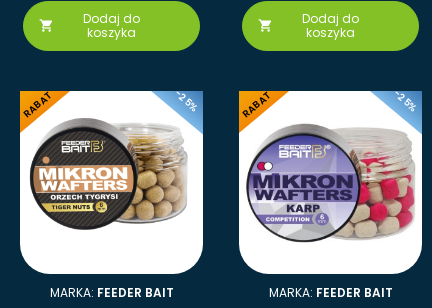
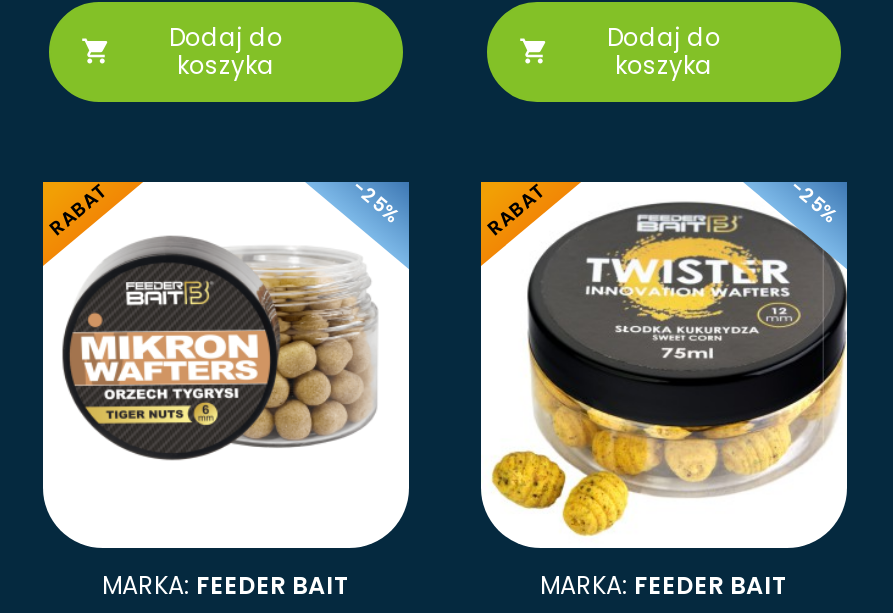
[244,101,423,268] [image] -> [489,200,847,538] [image]

